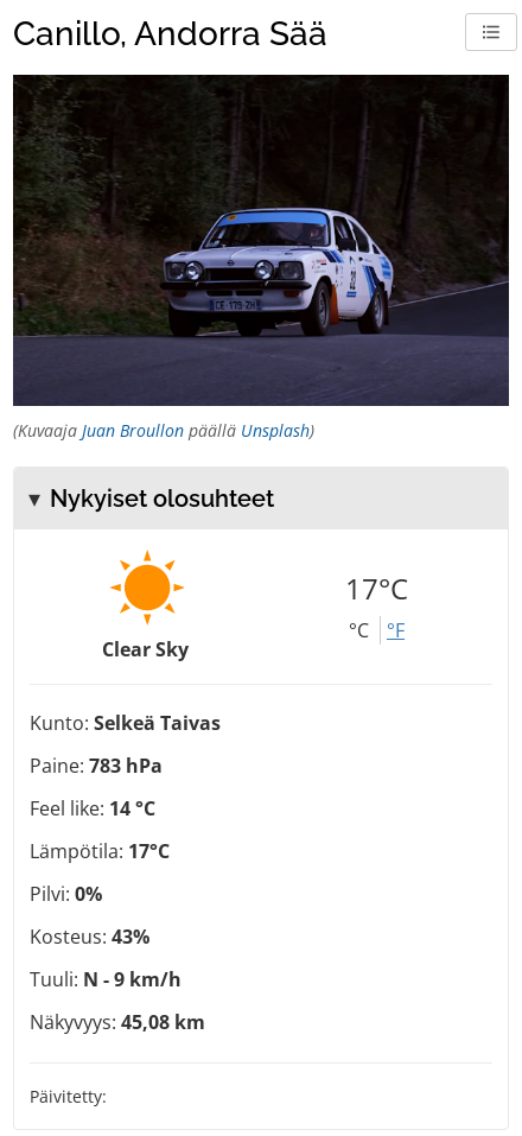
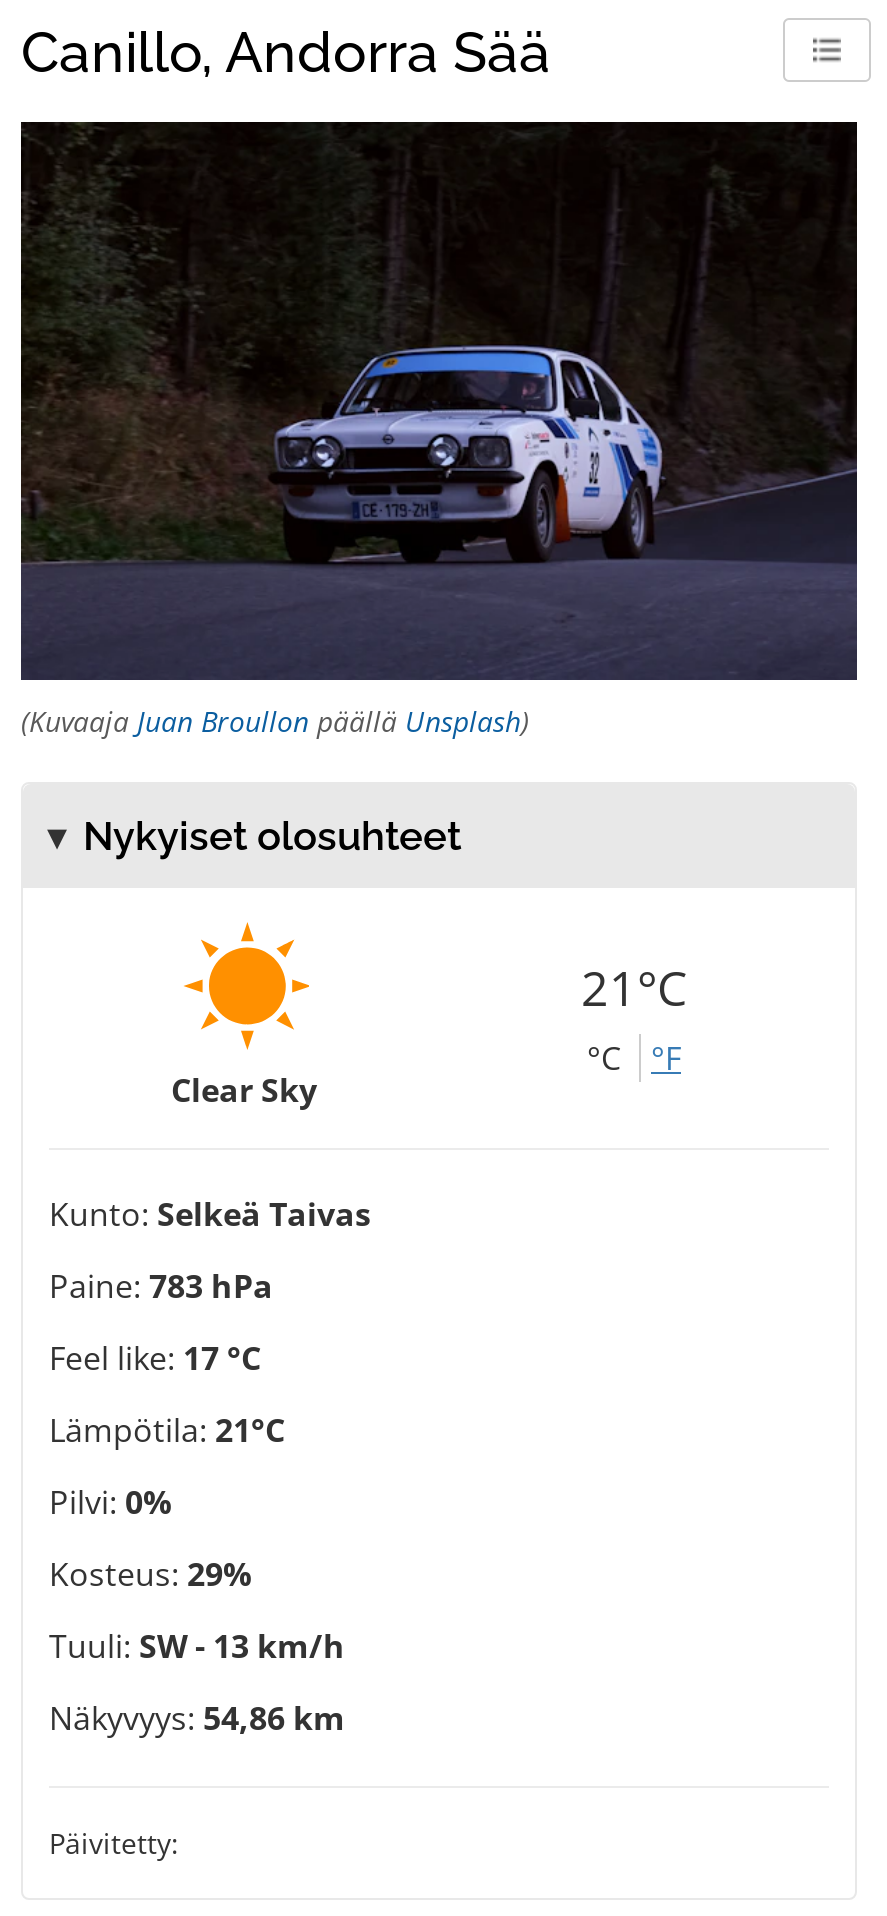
[345,569,408,608] 17°C -> [581,954,687,1020] 21°C
[30,795,155,821] Feel like: 14 °C -> [49,1335,261,1379] Feel like: 17 °C
[30,838,170,864] Lämpötila: 17°C -> [49,1407,285,1451] Lämpötila: 21°C
[30,923,149,949] Kosteus: 43% -> [49,1551,251,1595] Kosteus: 29%
[30,966,182,992] Tuuli: N - 9 km/h -> [49,1623,345,1667] Tuuli: SW - 13 km/h
[30,1009,205,1035] Näkyvyys: 45,08 km -> [49,1695,345,1739] Näkyvyys: 54,86 km

